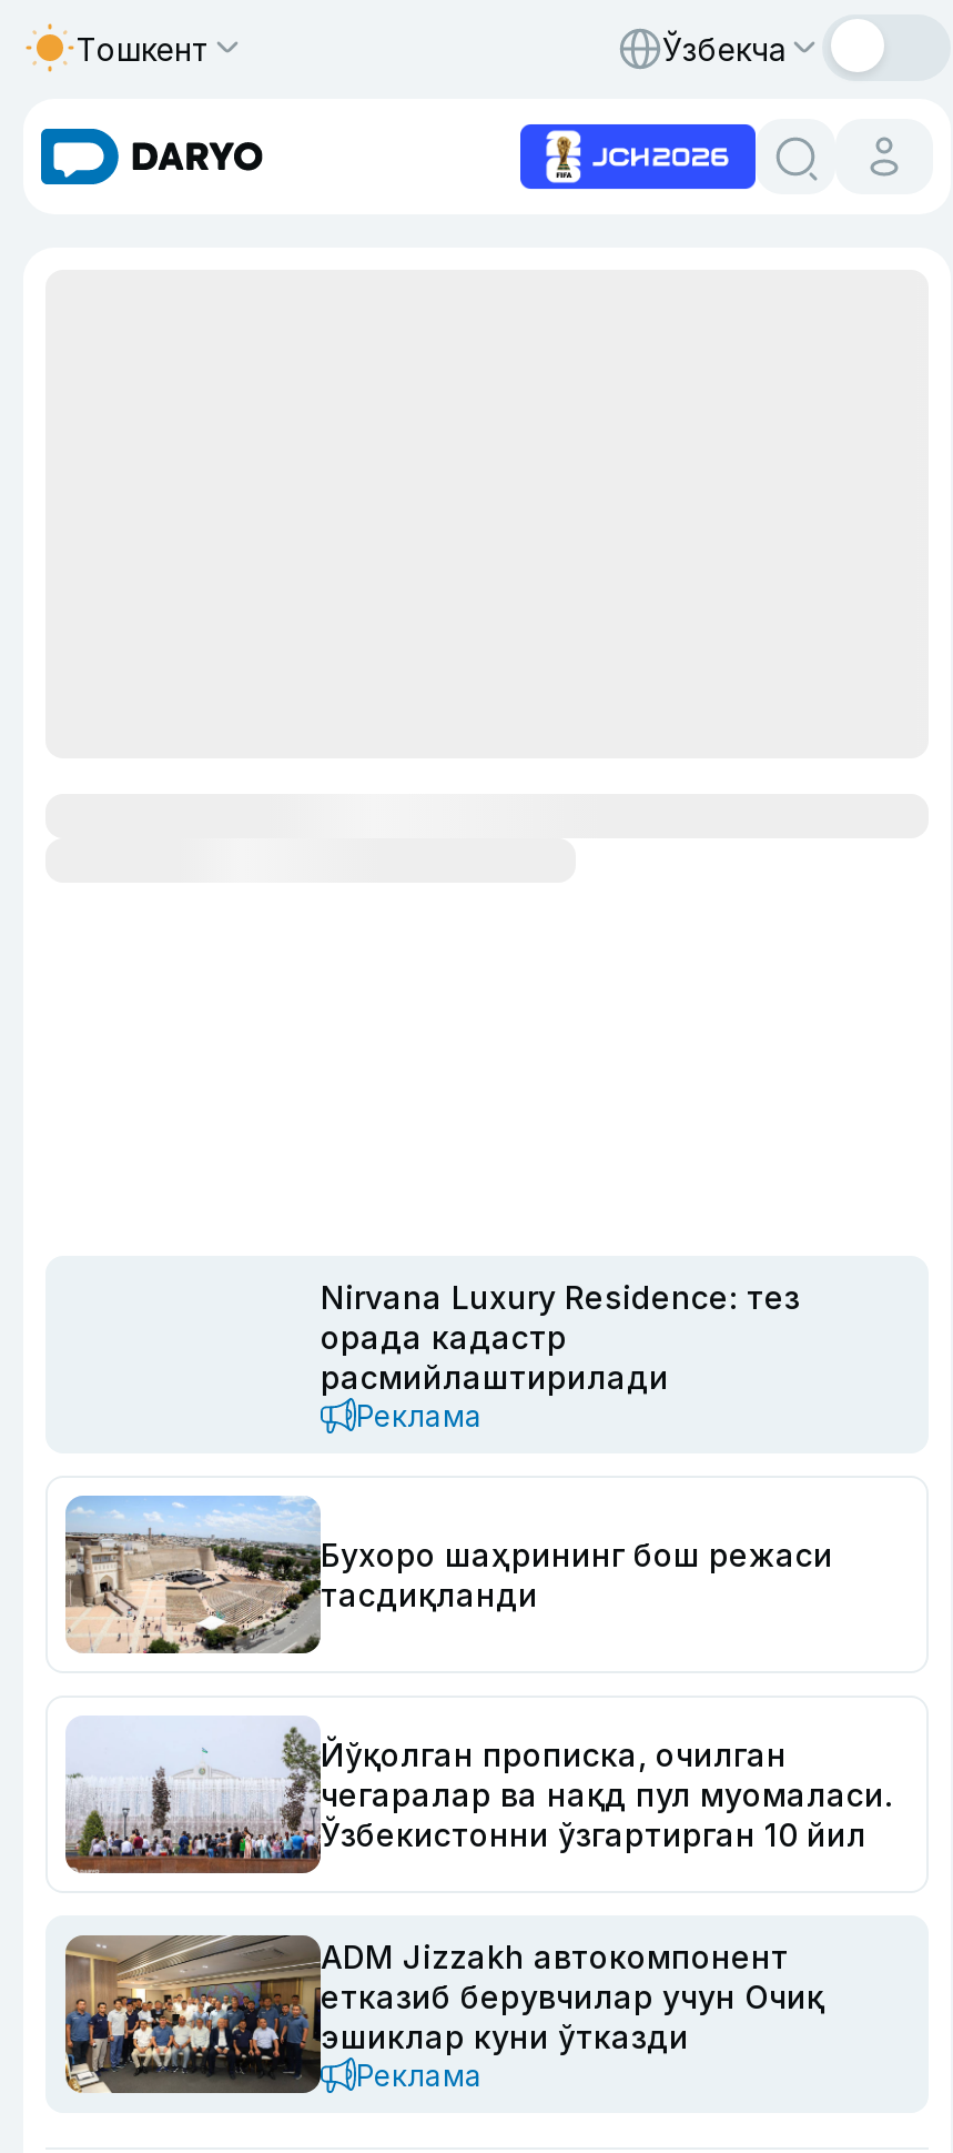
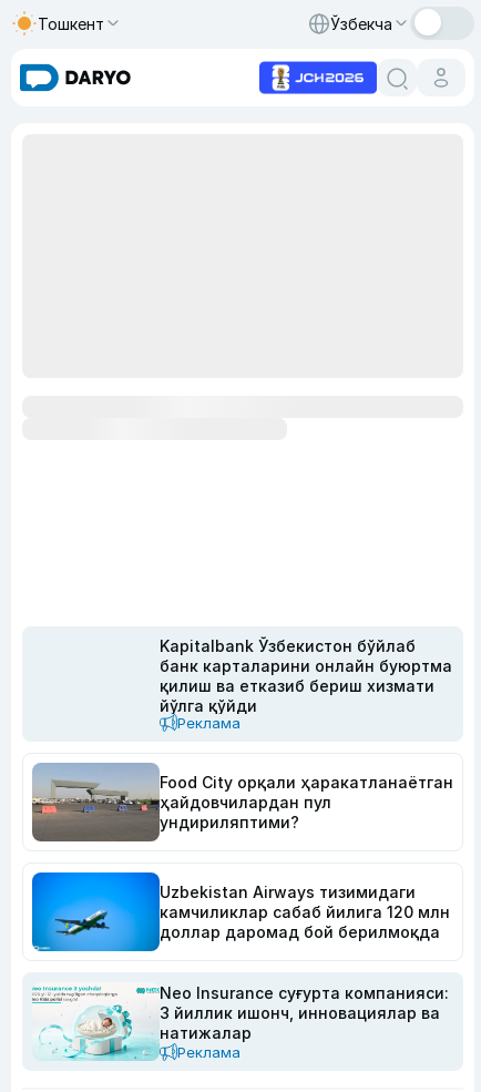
[321,1277,800,1395] Nirvana Luxury Residence: тез | орада кадастр | расмийлаштирилади -> [160,636,452,715] Kapitalbank Ўзбекистон бўйлаб | банк карталарини онлайн буюртма | қилиш ва етказиб бериш хизмати | йўлга қўйди
[65,1496,833,1656] [image] | Бухоро шаҳрининг бош режаси | тасдиқланди -> [32,763,453,843] [image] | Food City орқали ҳаракатланаётган | ҳайдовчилардан пул | ундириляптими?
[63,1716,893,1875] [image] | Йўқолган прописка, очилган | чегаралар ва нақд пул муомаласи. | Ўзбекистонни ўзгартирган 10 йил -> [31,871,450,952] [image] | Uzbekistan Airways тизимидаги | камчиликлар сабаб йилига 120 млн | доллар даромад бой берилмоқда
[63,1933,824,2095] [image] | ADM Jizzakh автокомпонент | етказиб берувчилар учун Очиқ | эшиклар куни ўтказди -> [32,983,449,1061] [image] | Neo Insurance суғурта компанияси: | 3 йиллик ишонч, инновациялар ва | натижалар

